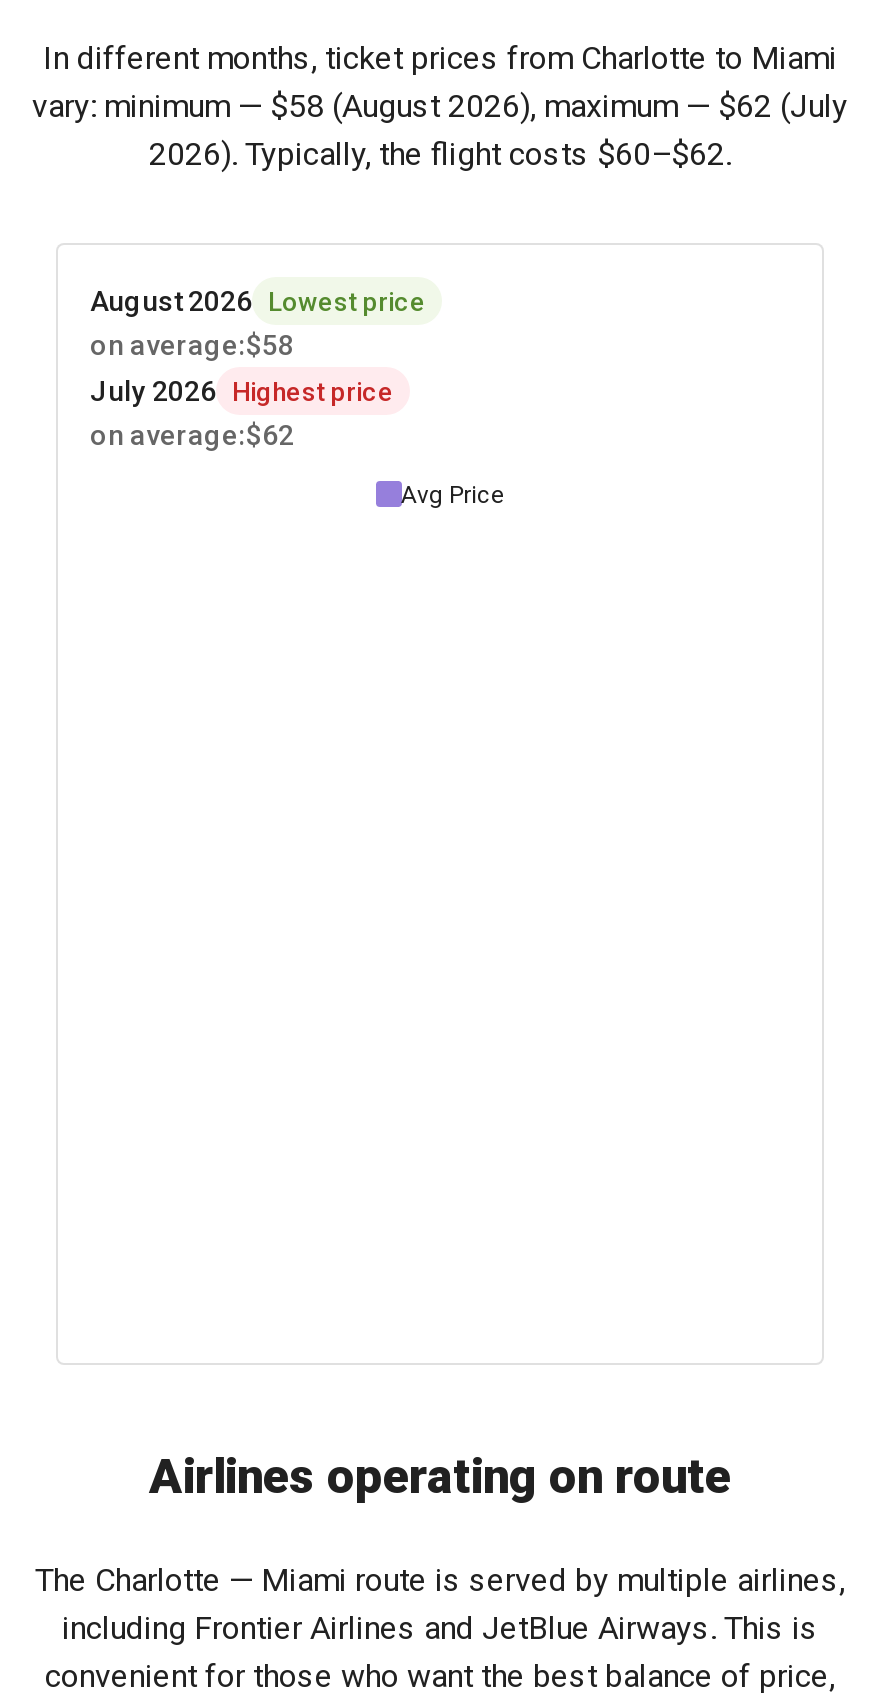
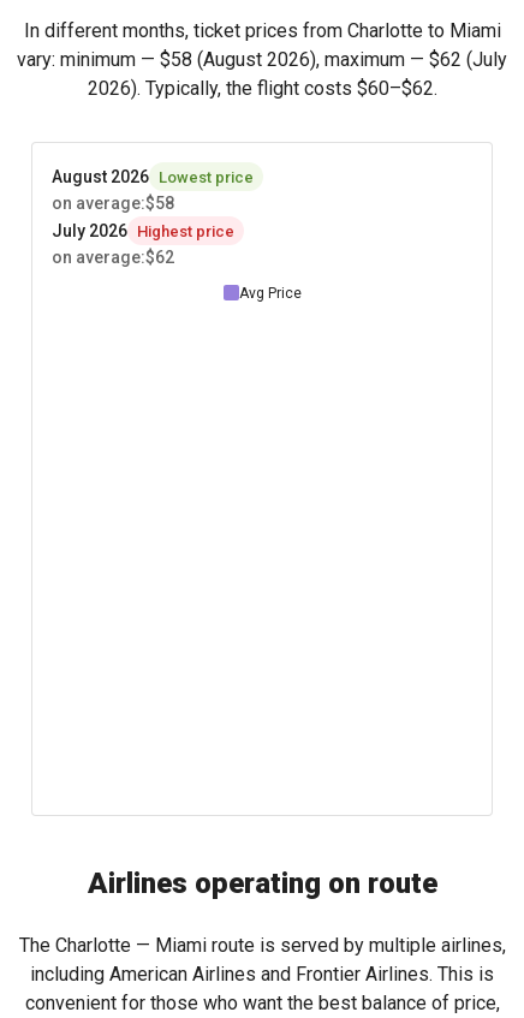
[62,1609,818,1647] including Frontier Airlines and JetBlue Airways. This is -> [30,963,494,986] including American Airlines and Frontier Airlines. This is

